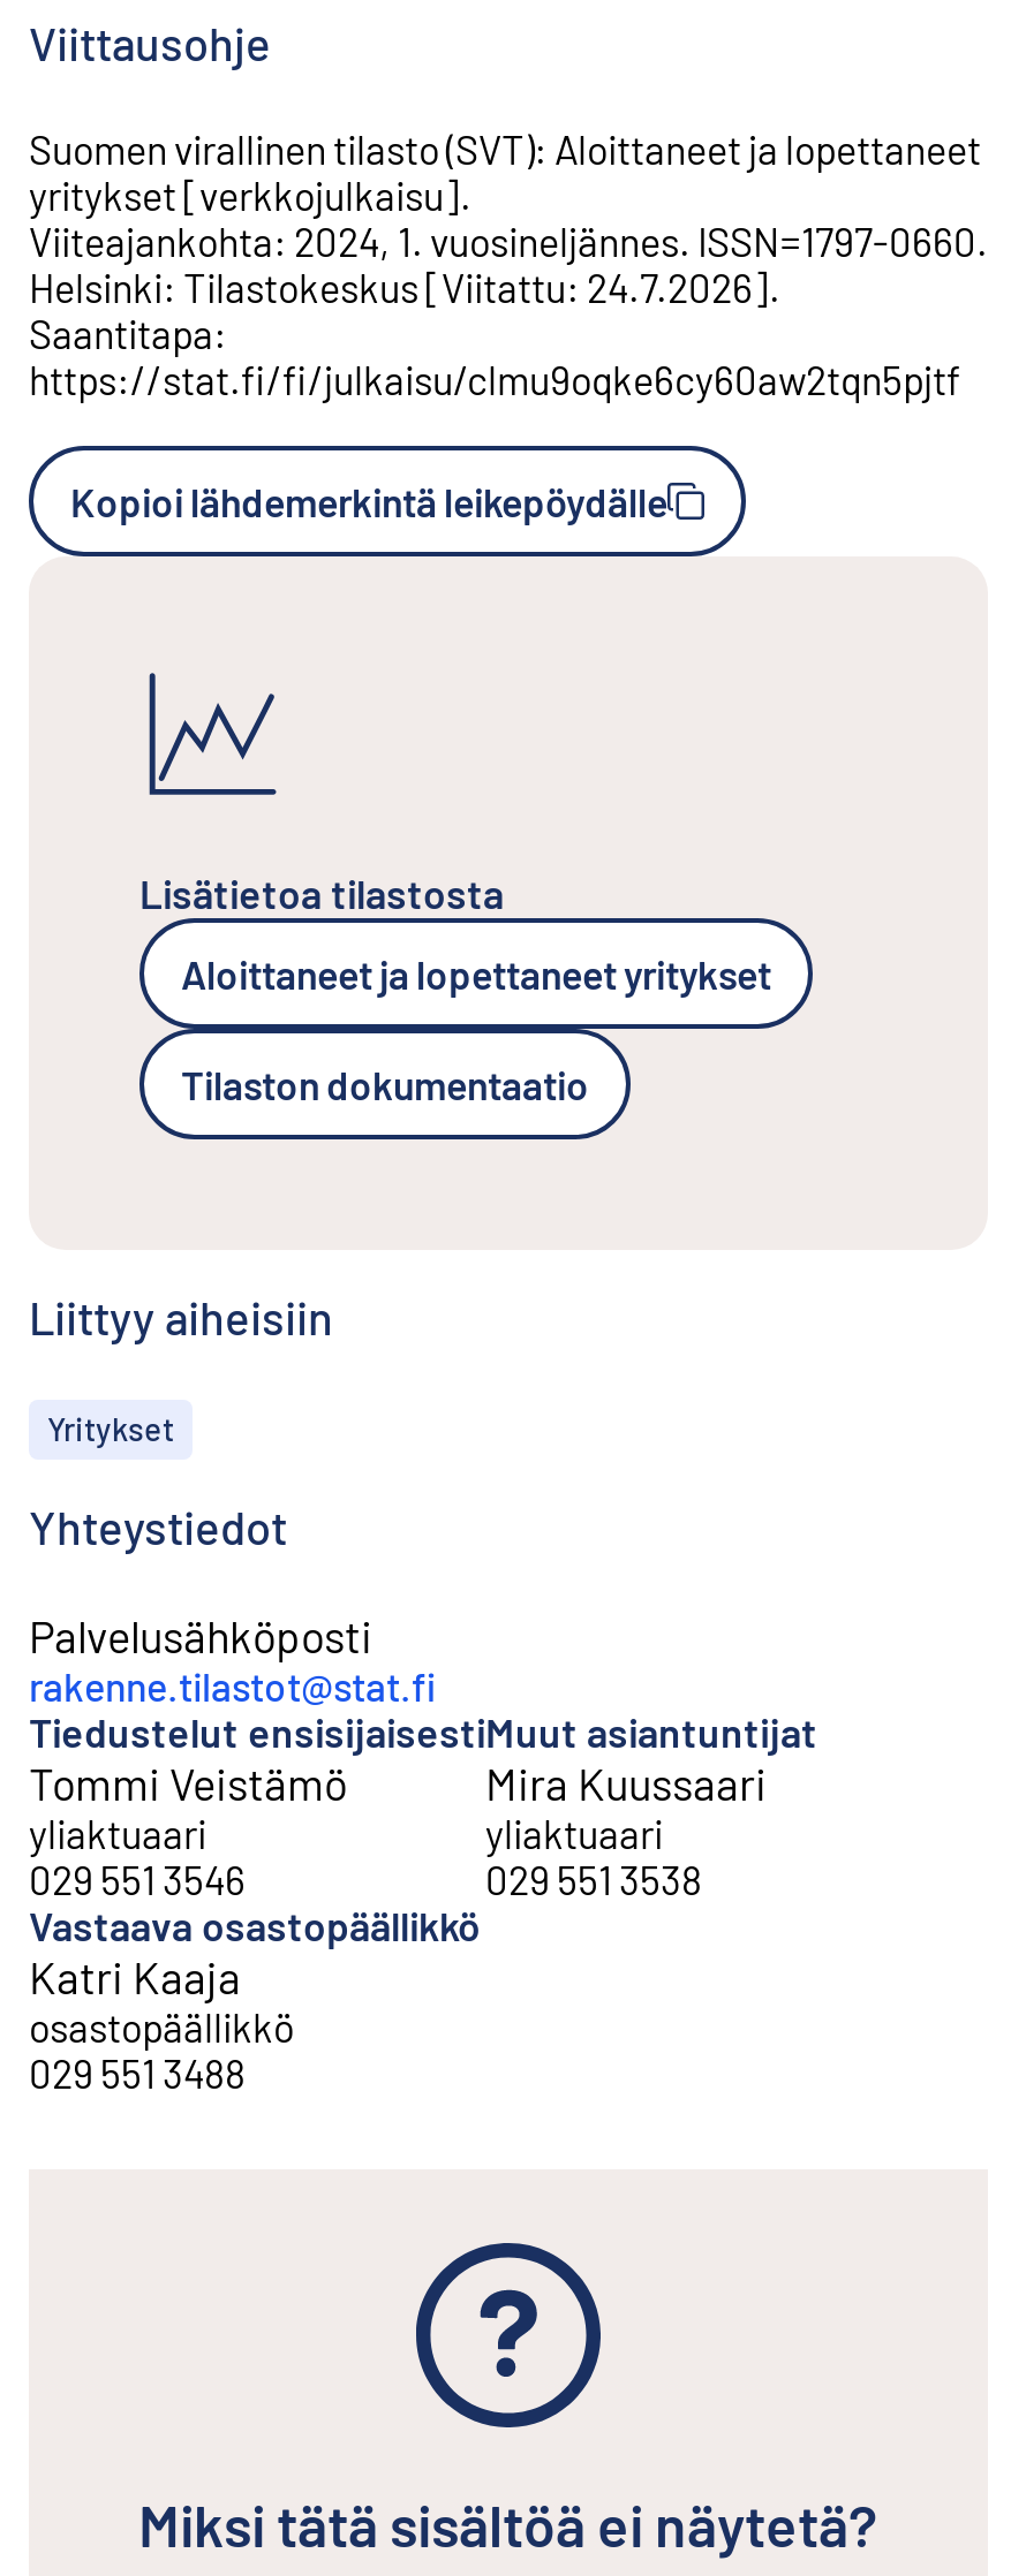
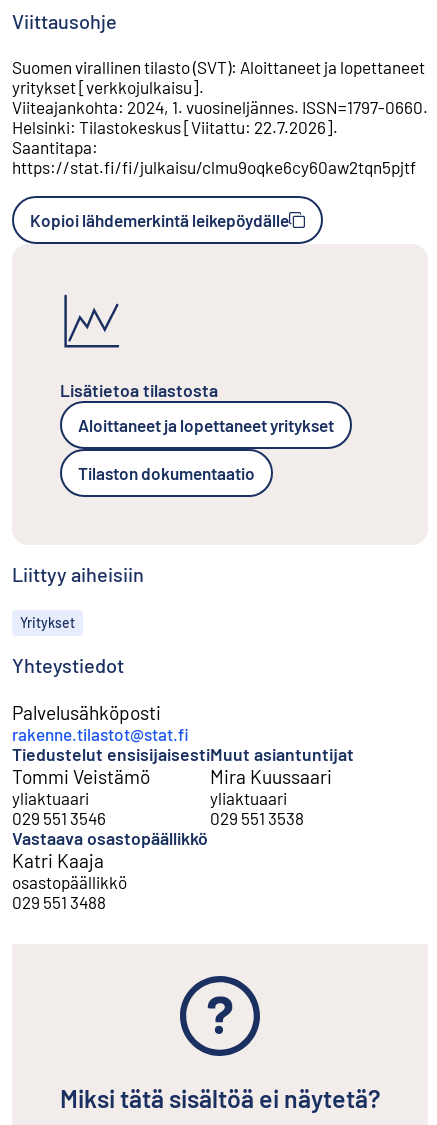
[29,264,780,310] Helsinki: Tilastokeskus [Viitattu: 24.7.2026]. -> [12,117,338,137] Helsinki: Tilastokeskus [Viitattu: 22.7.2026].

